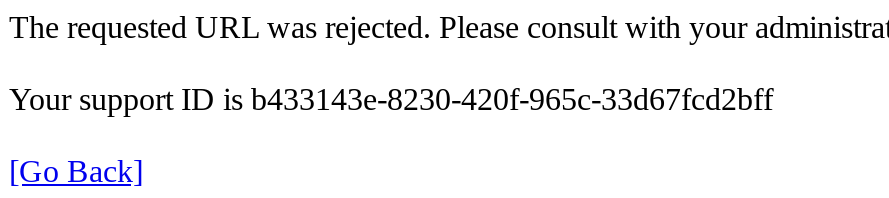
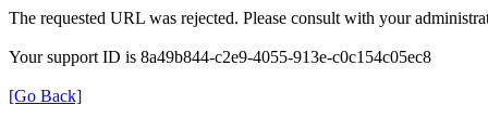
[9,82,773,116] Your support ID is b433143e-8230-420f-965c-33d67fcd2bff -> [9,48,431,66] Your support ID is 8a49b844-c2e9-4055-913e-c0c154c05ec8

